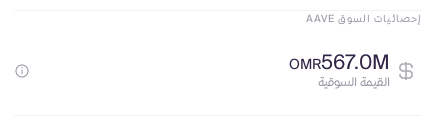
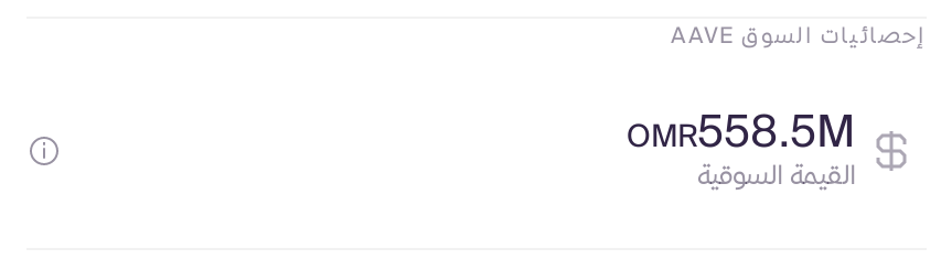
[289,46,390,80] OMR 567.0M -> [627,96,856,171] OMR 558.5M

